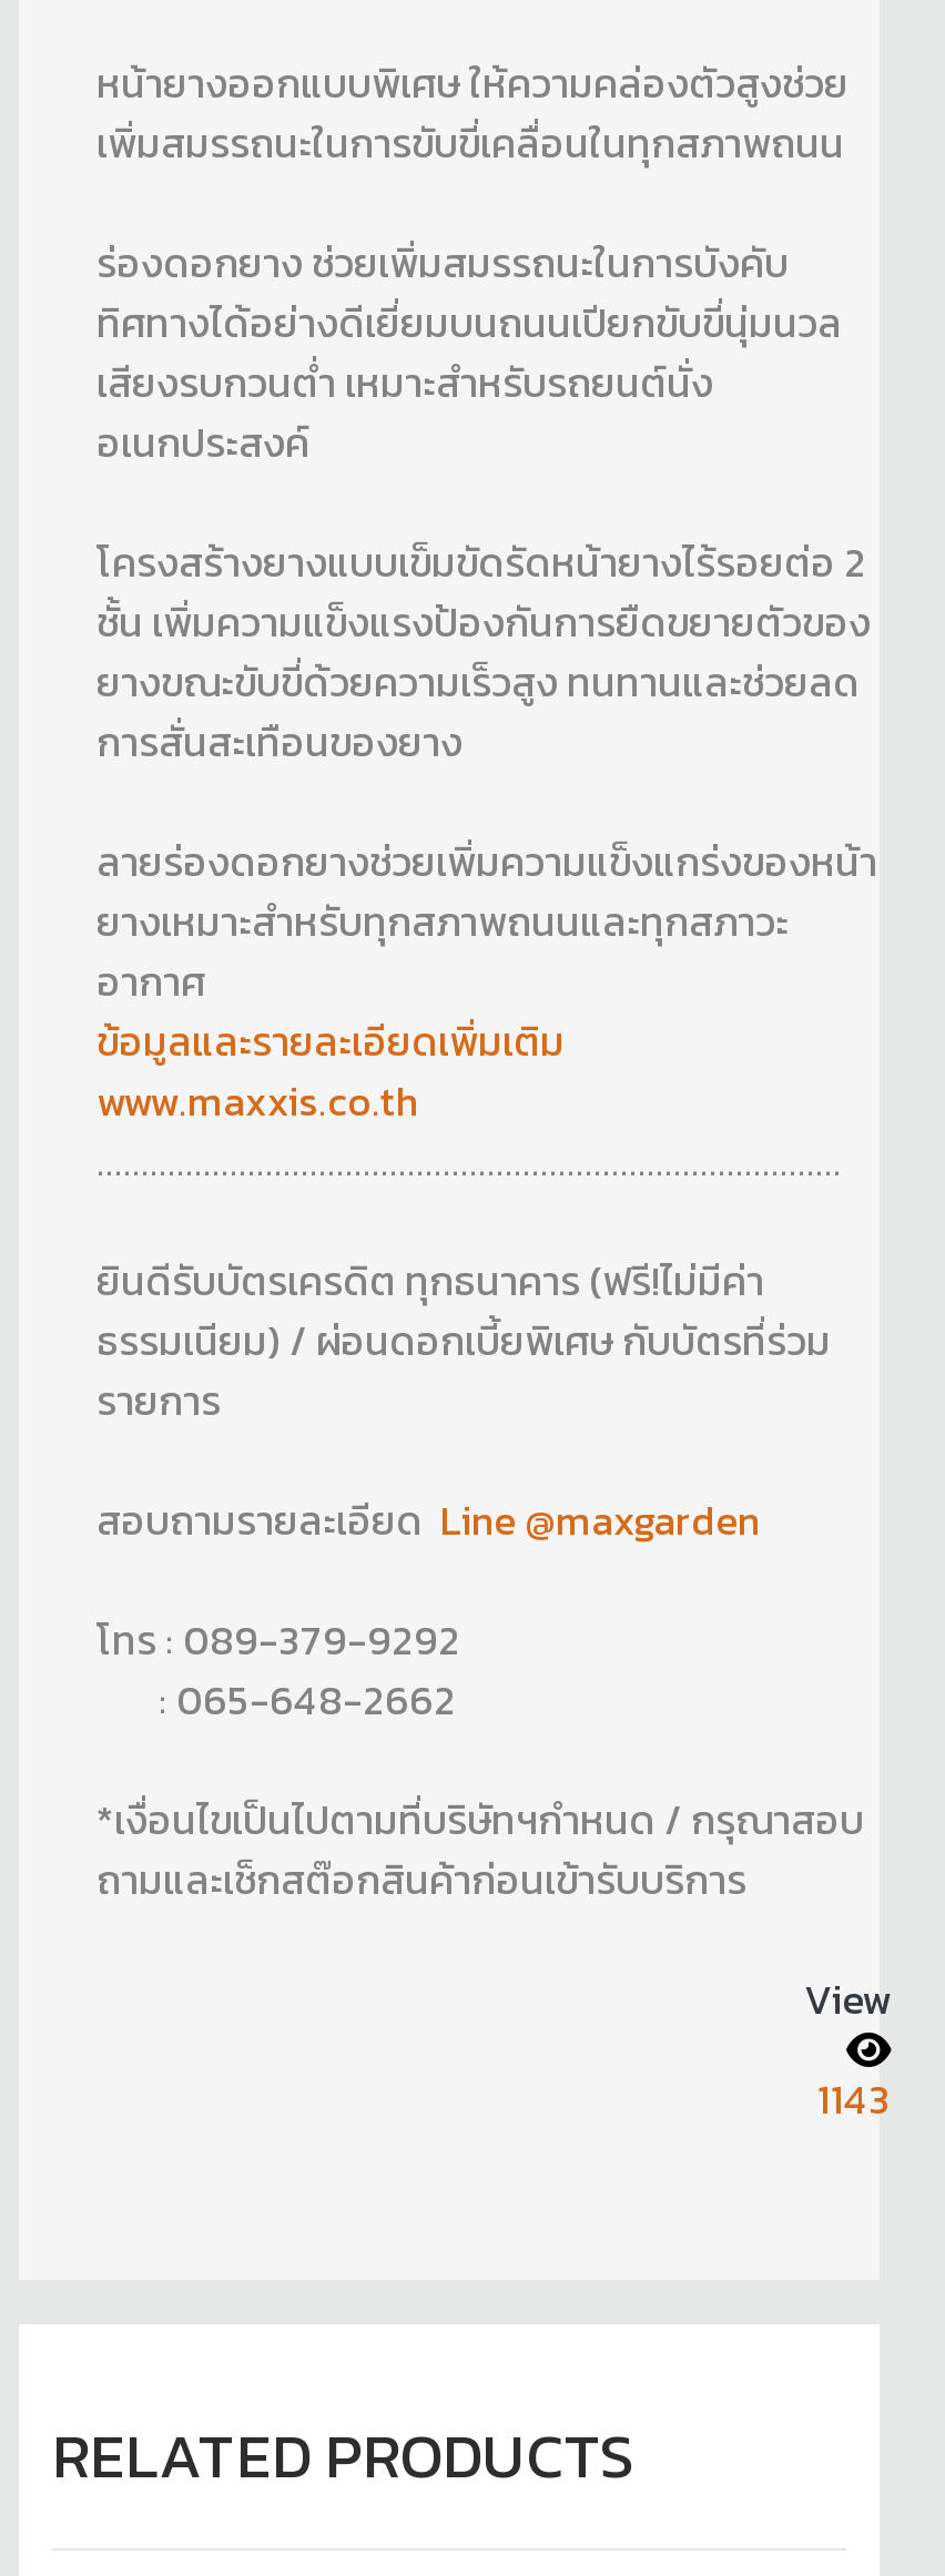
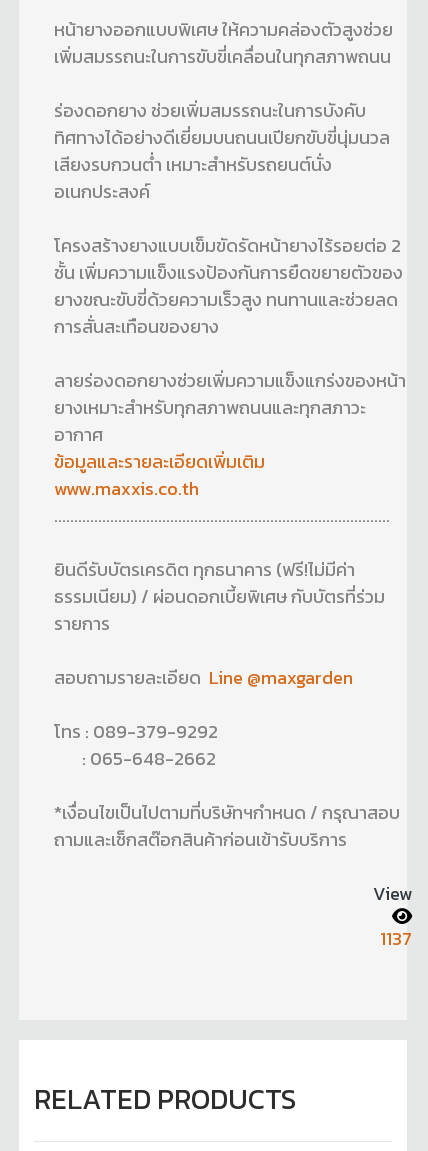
[817,2070,891,2130] 1143 -> [380,925,412,952] 1137

